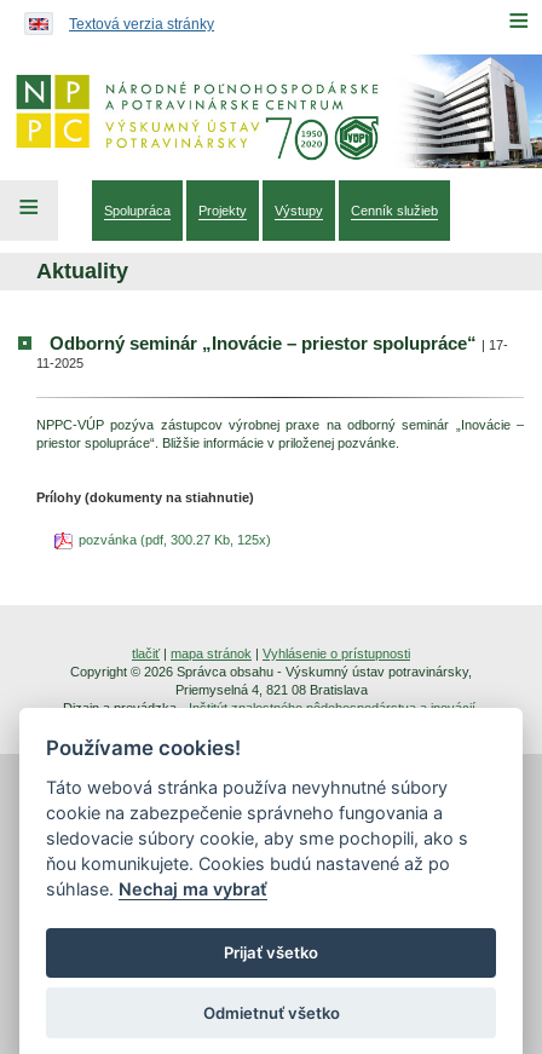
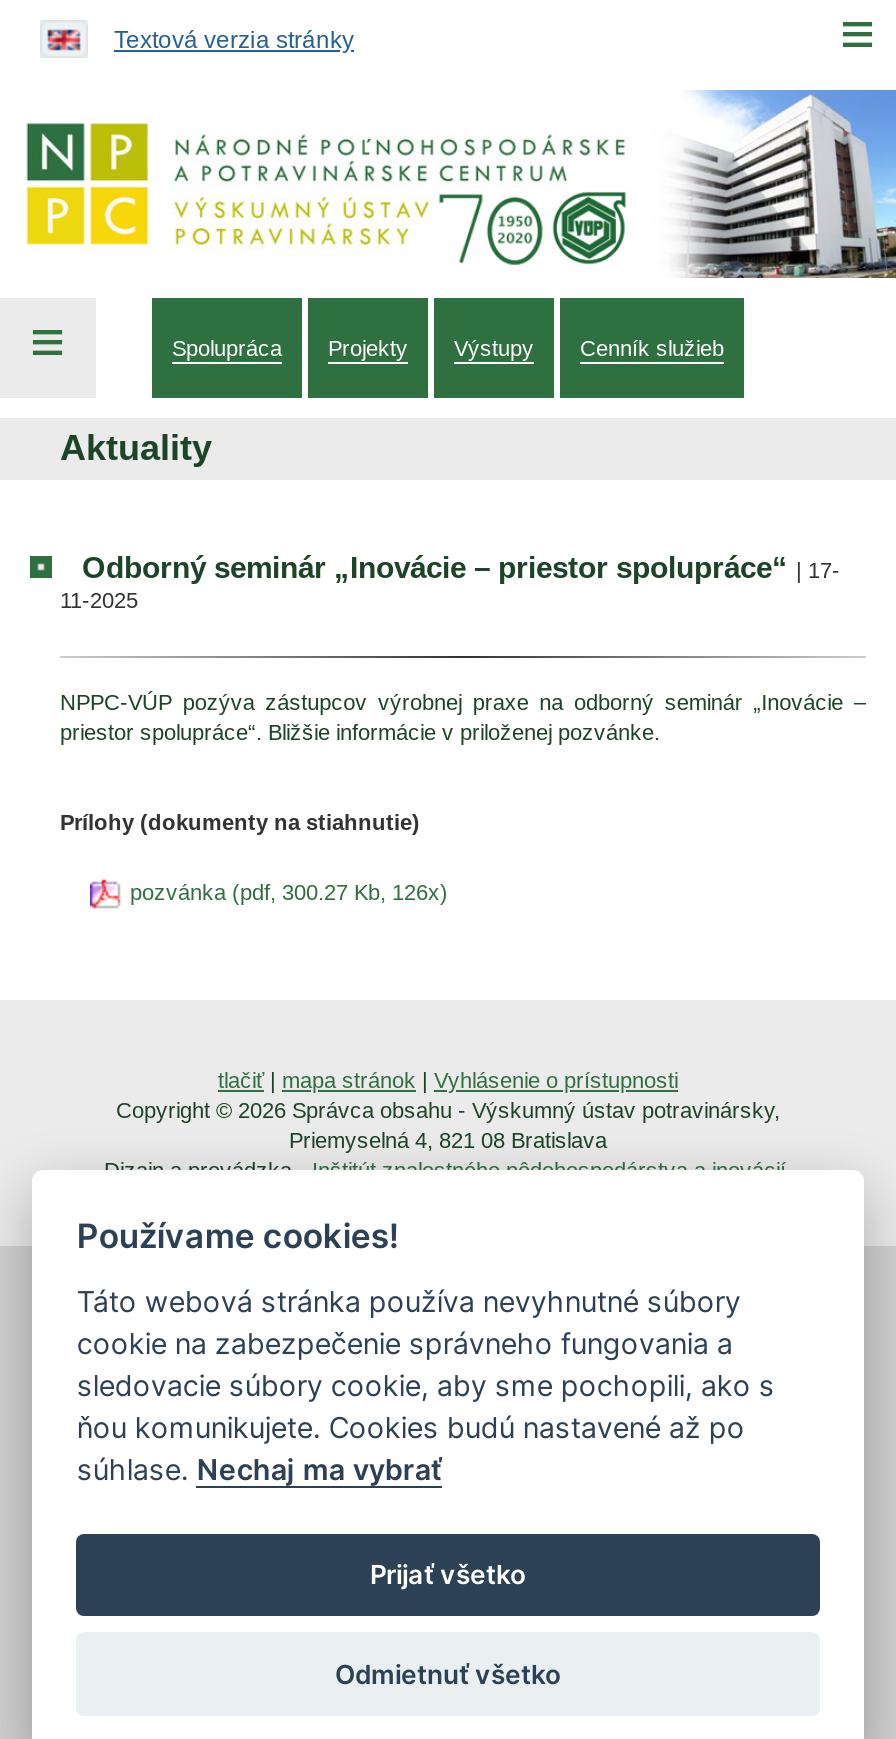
[79,532,271,547] pozvánka (pdf, 300.27 Kb, 125x) -> [130,880,448,904] pozvánka (pdf, 300.27 Kb, 126x)

